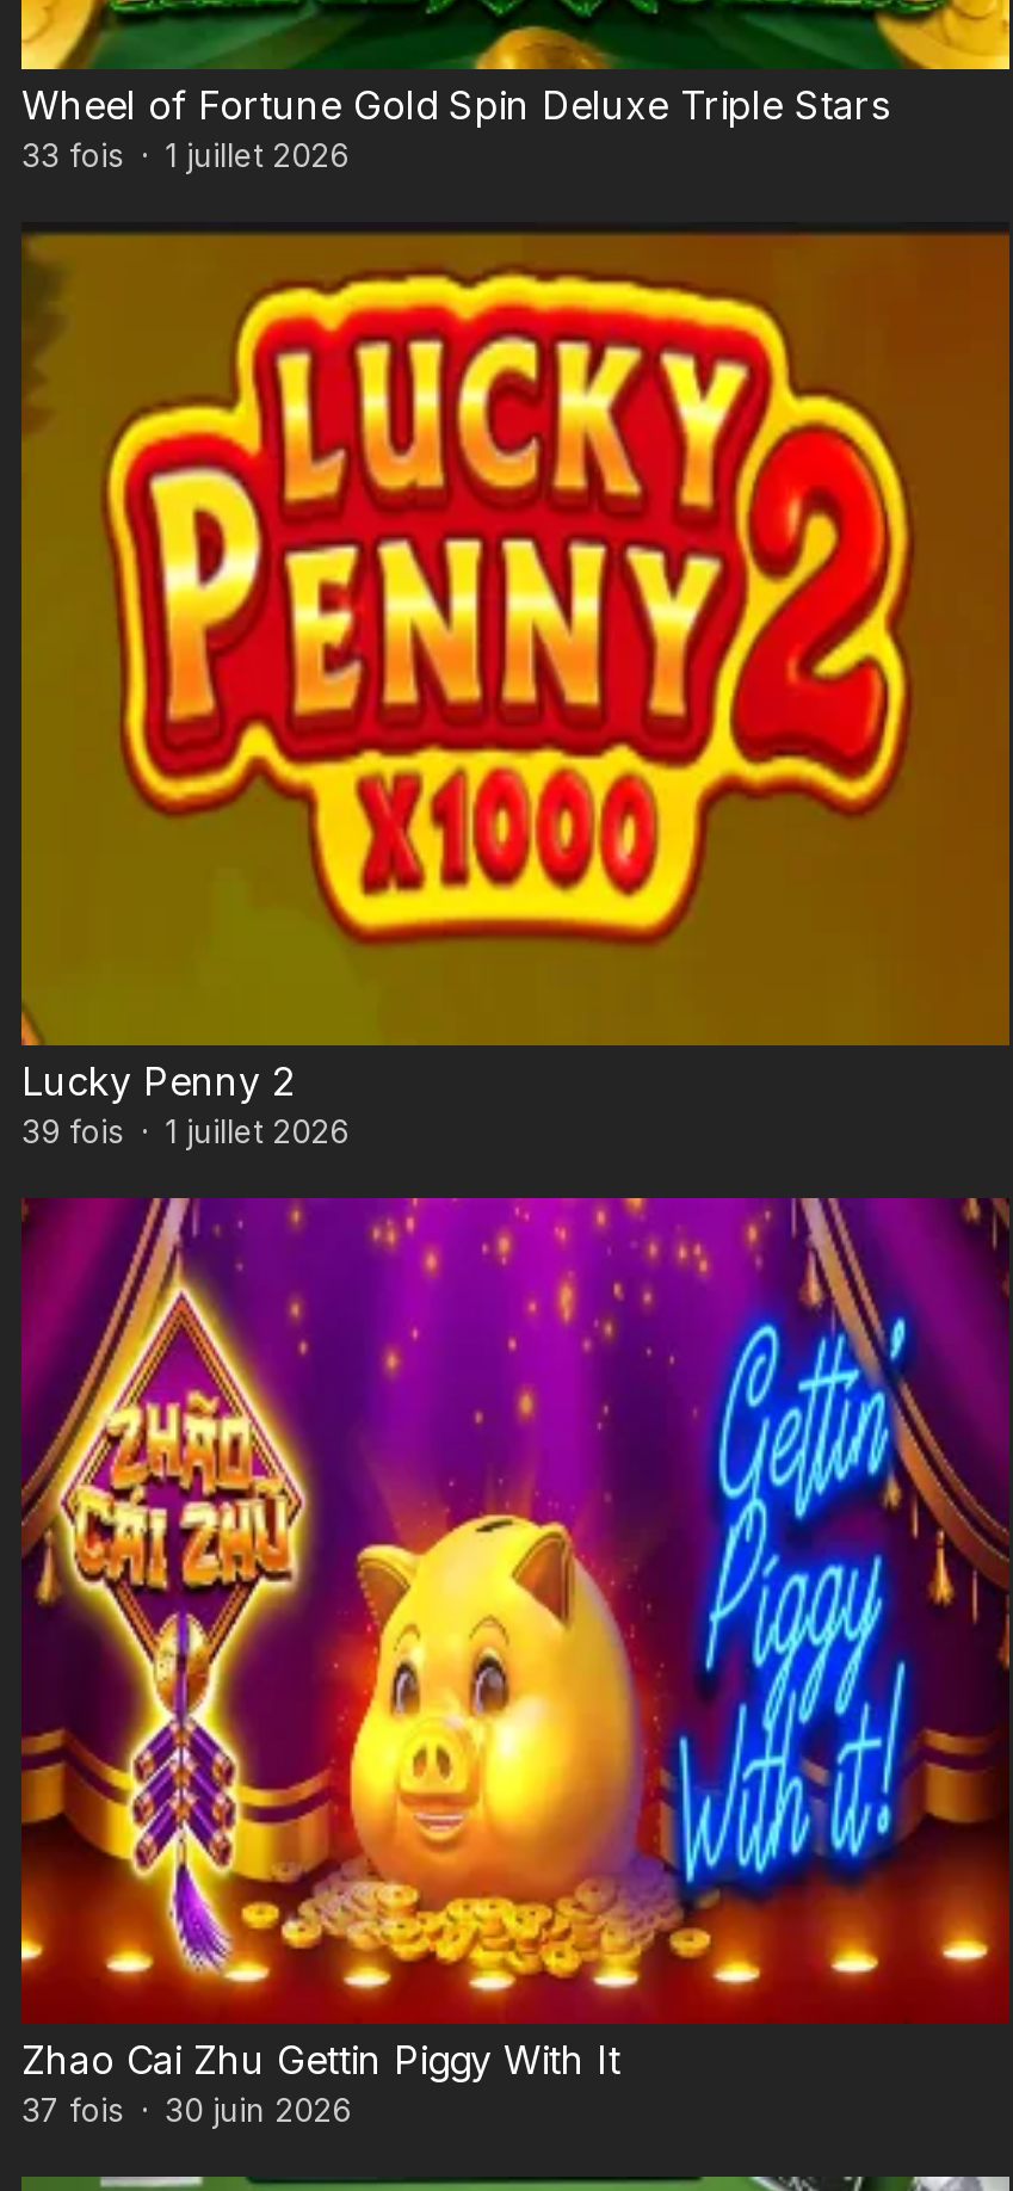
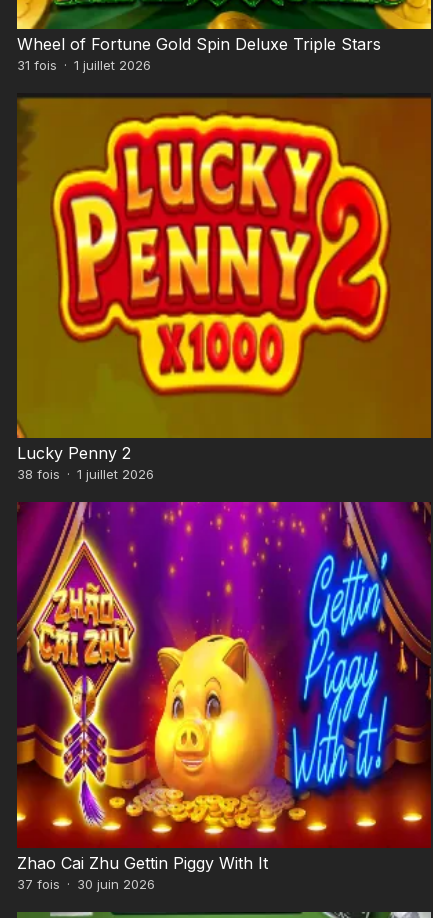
[21,137,348,175] 33 fois · 1 juillet 2026 -> [17,57,151,73] 31 fois · 1 juillet 2026
[21,1113,348,1152] 39 fois · 1 juillet 2026 -> [17,466,154,482] 38 fois · 1 juillet 2026

